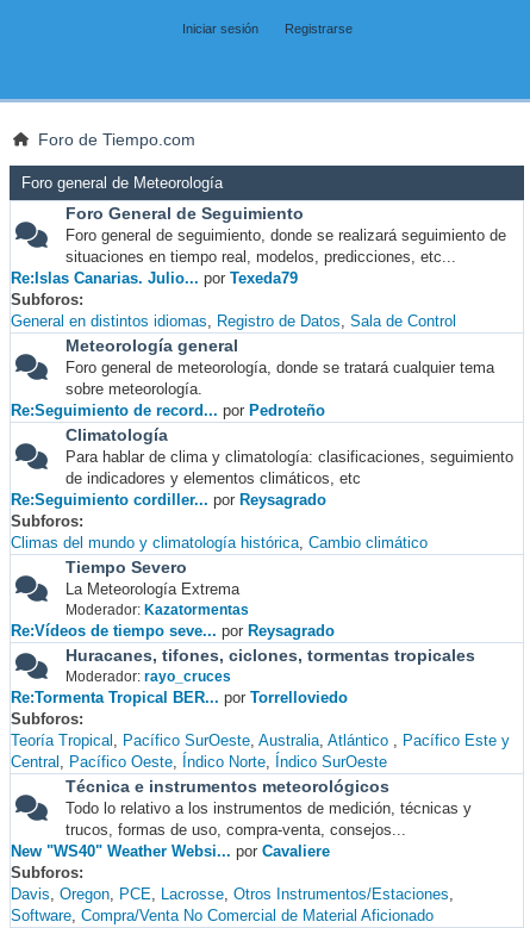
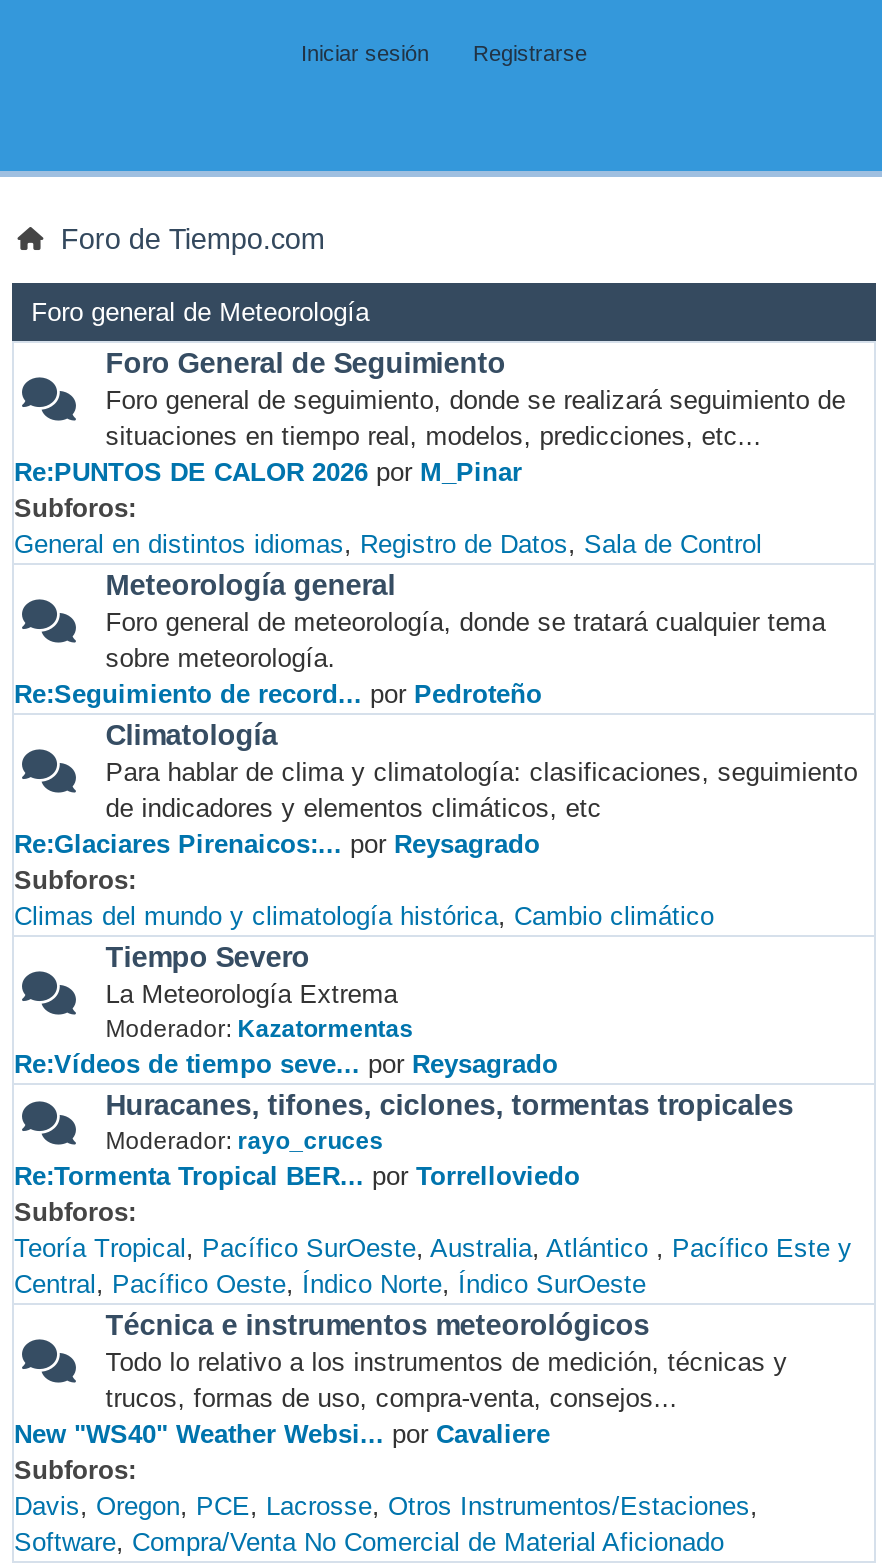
[11,269,298,287] Re:Islas Canarias. Julio... por Texeda79 -> [14,457,522,487] Re:PUNTOS DE CALOR 2026 por M_Pinar
[11,491,326,509] Re:Seguimiento cordiller... por Reysagrado -> [14,829,540,859] Re:Glaciares Pirenaicos:... por Reysagrado

